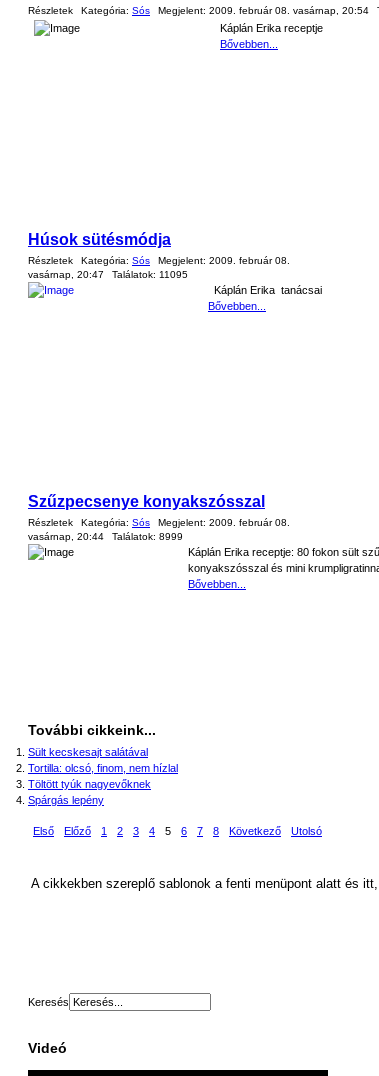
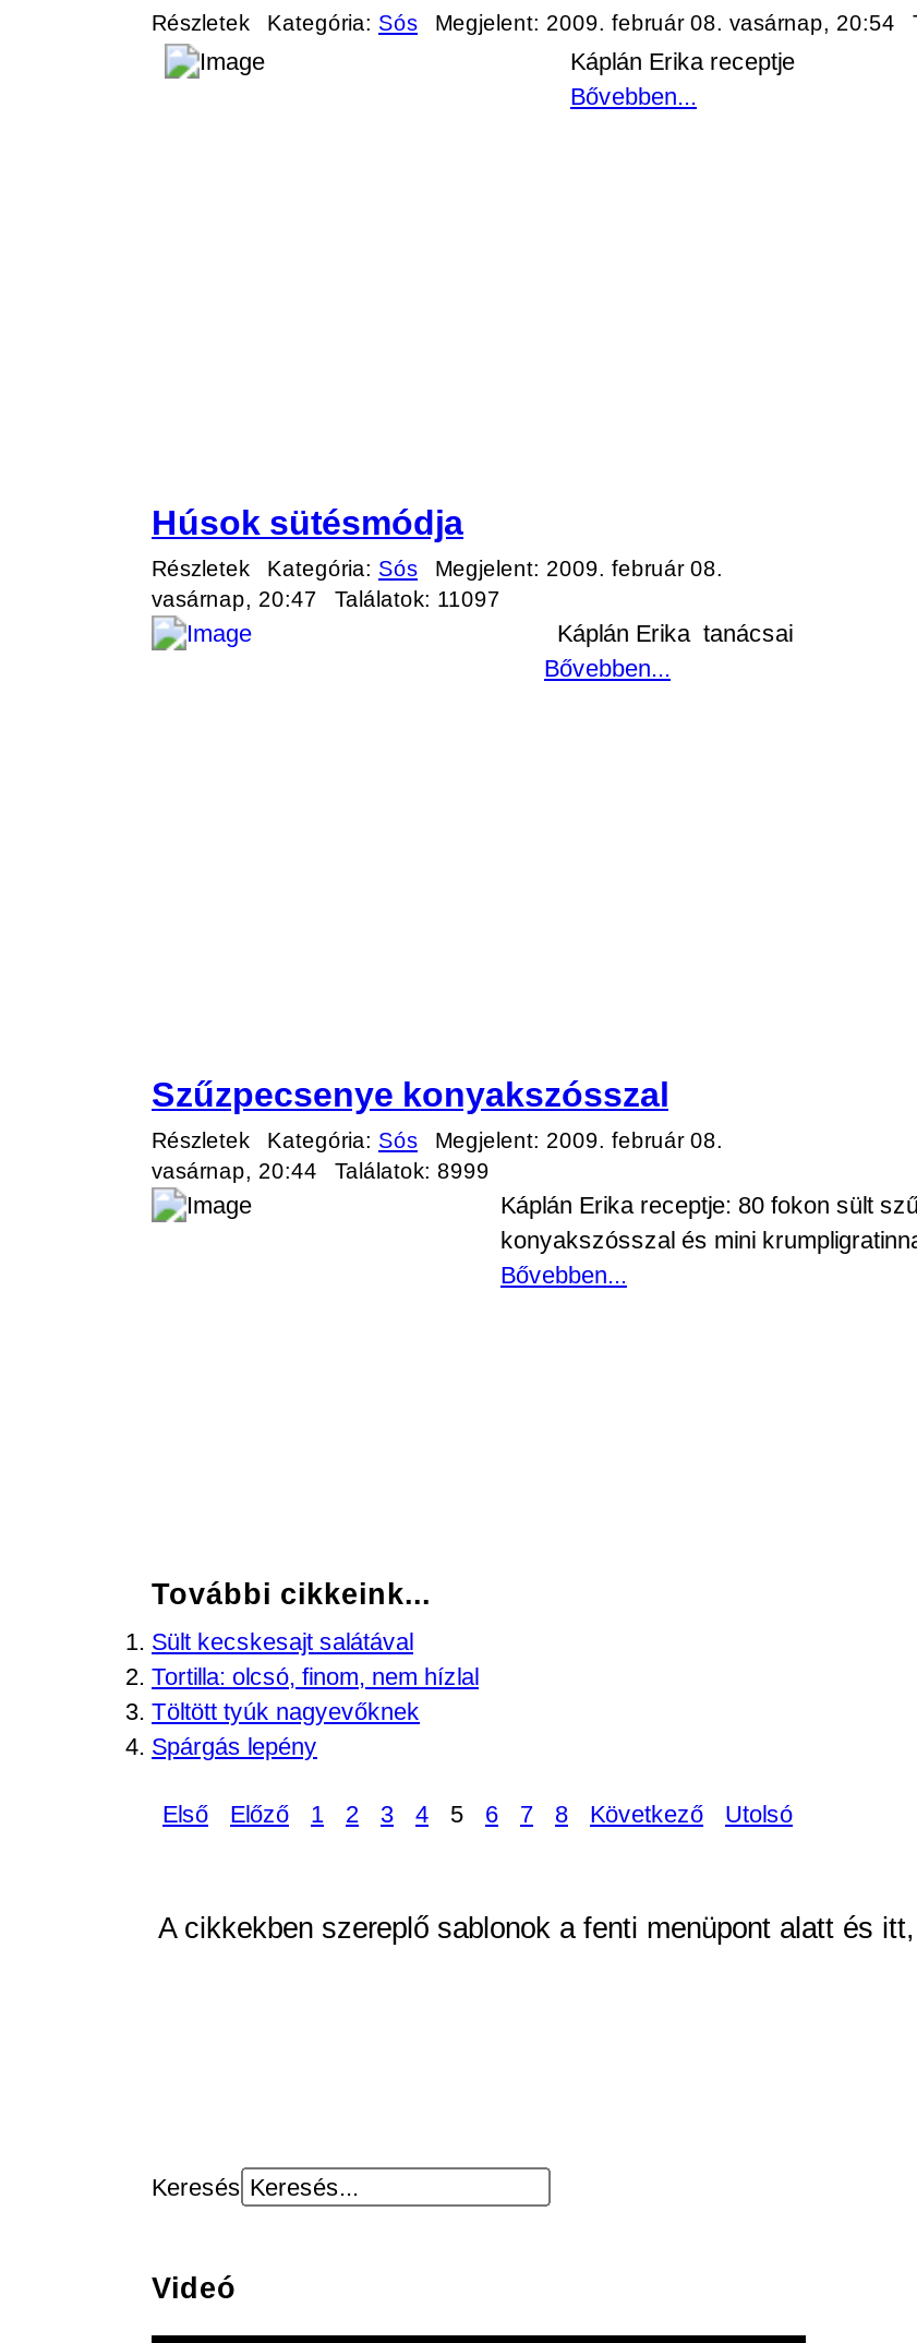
[28,269,188,280] vasárnap, 20:47 Találatok: 11095 -> [152,587,500,611] vasárnap, 20:47 Találatok: 11097

